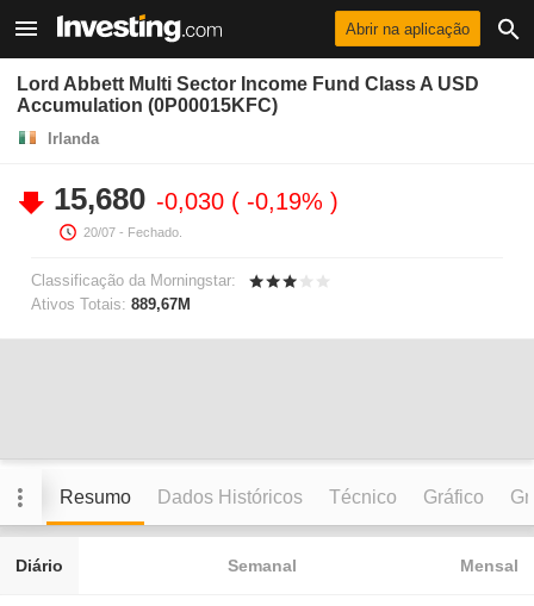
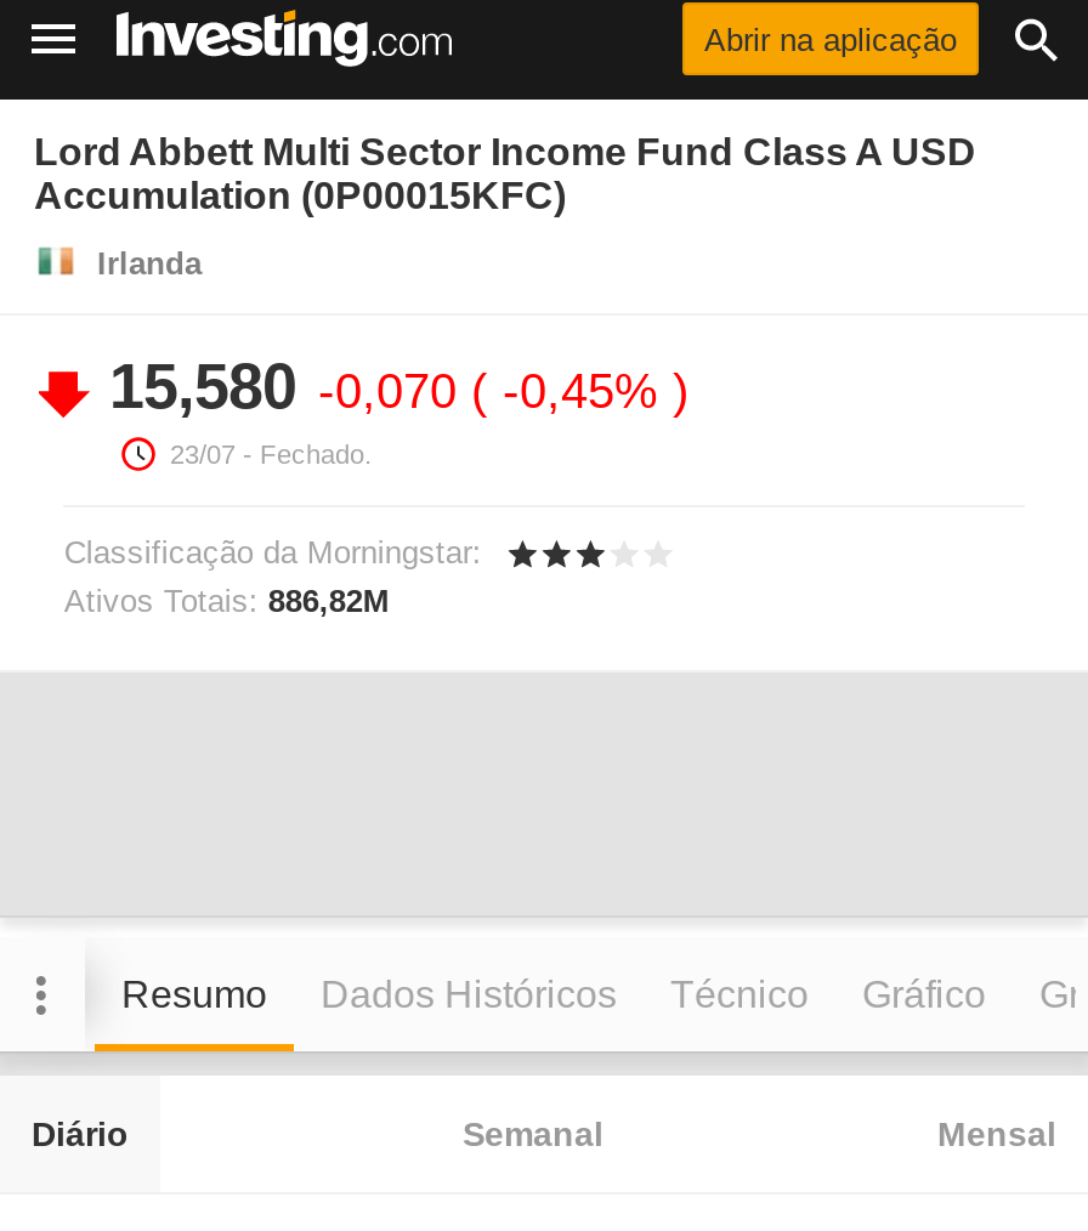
[54,181,330,217] 15,680 -0,030 -0,19% -> [109,350,673,422] 15,580 -0,070 -0,45%
[83,225,182,239] 20/07 - Fechado. -> [170,439,372,469] 23/07 - Fechado.
[31,295,191,313] Ativos Totais: 889,67M -> [64,583,390,619] Ativos Totais: 886,82M

